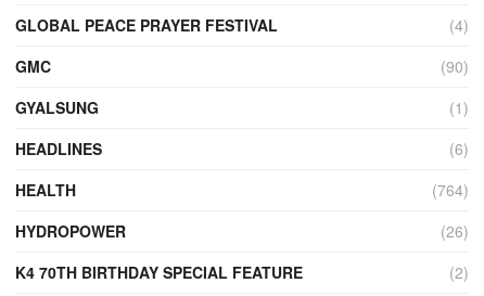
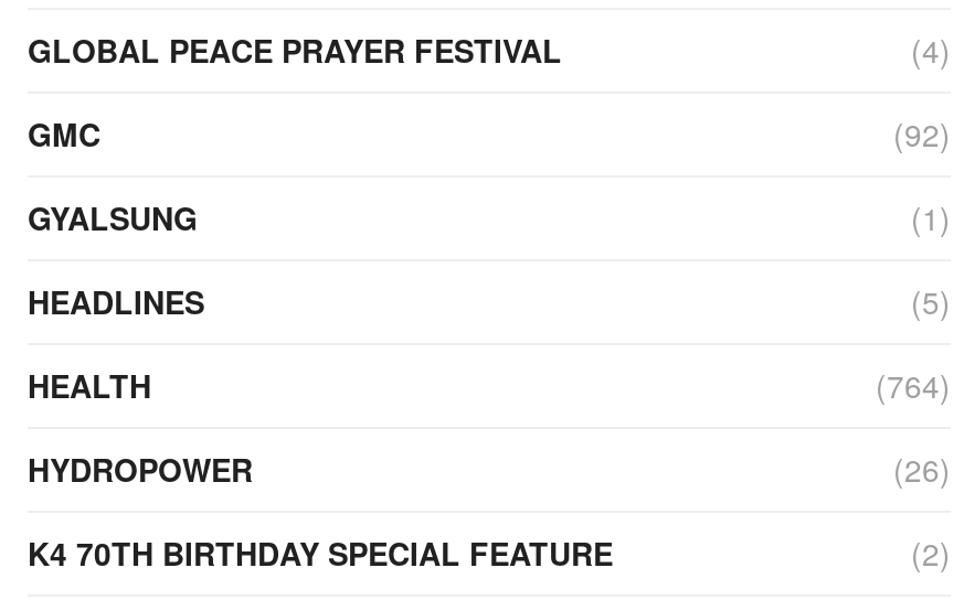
[441,55,469,77] (90) -> [893,112,951,156] (92)
[449,138,469,159] (6) -> [911,279,951,323] (5)

